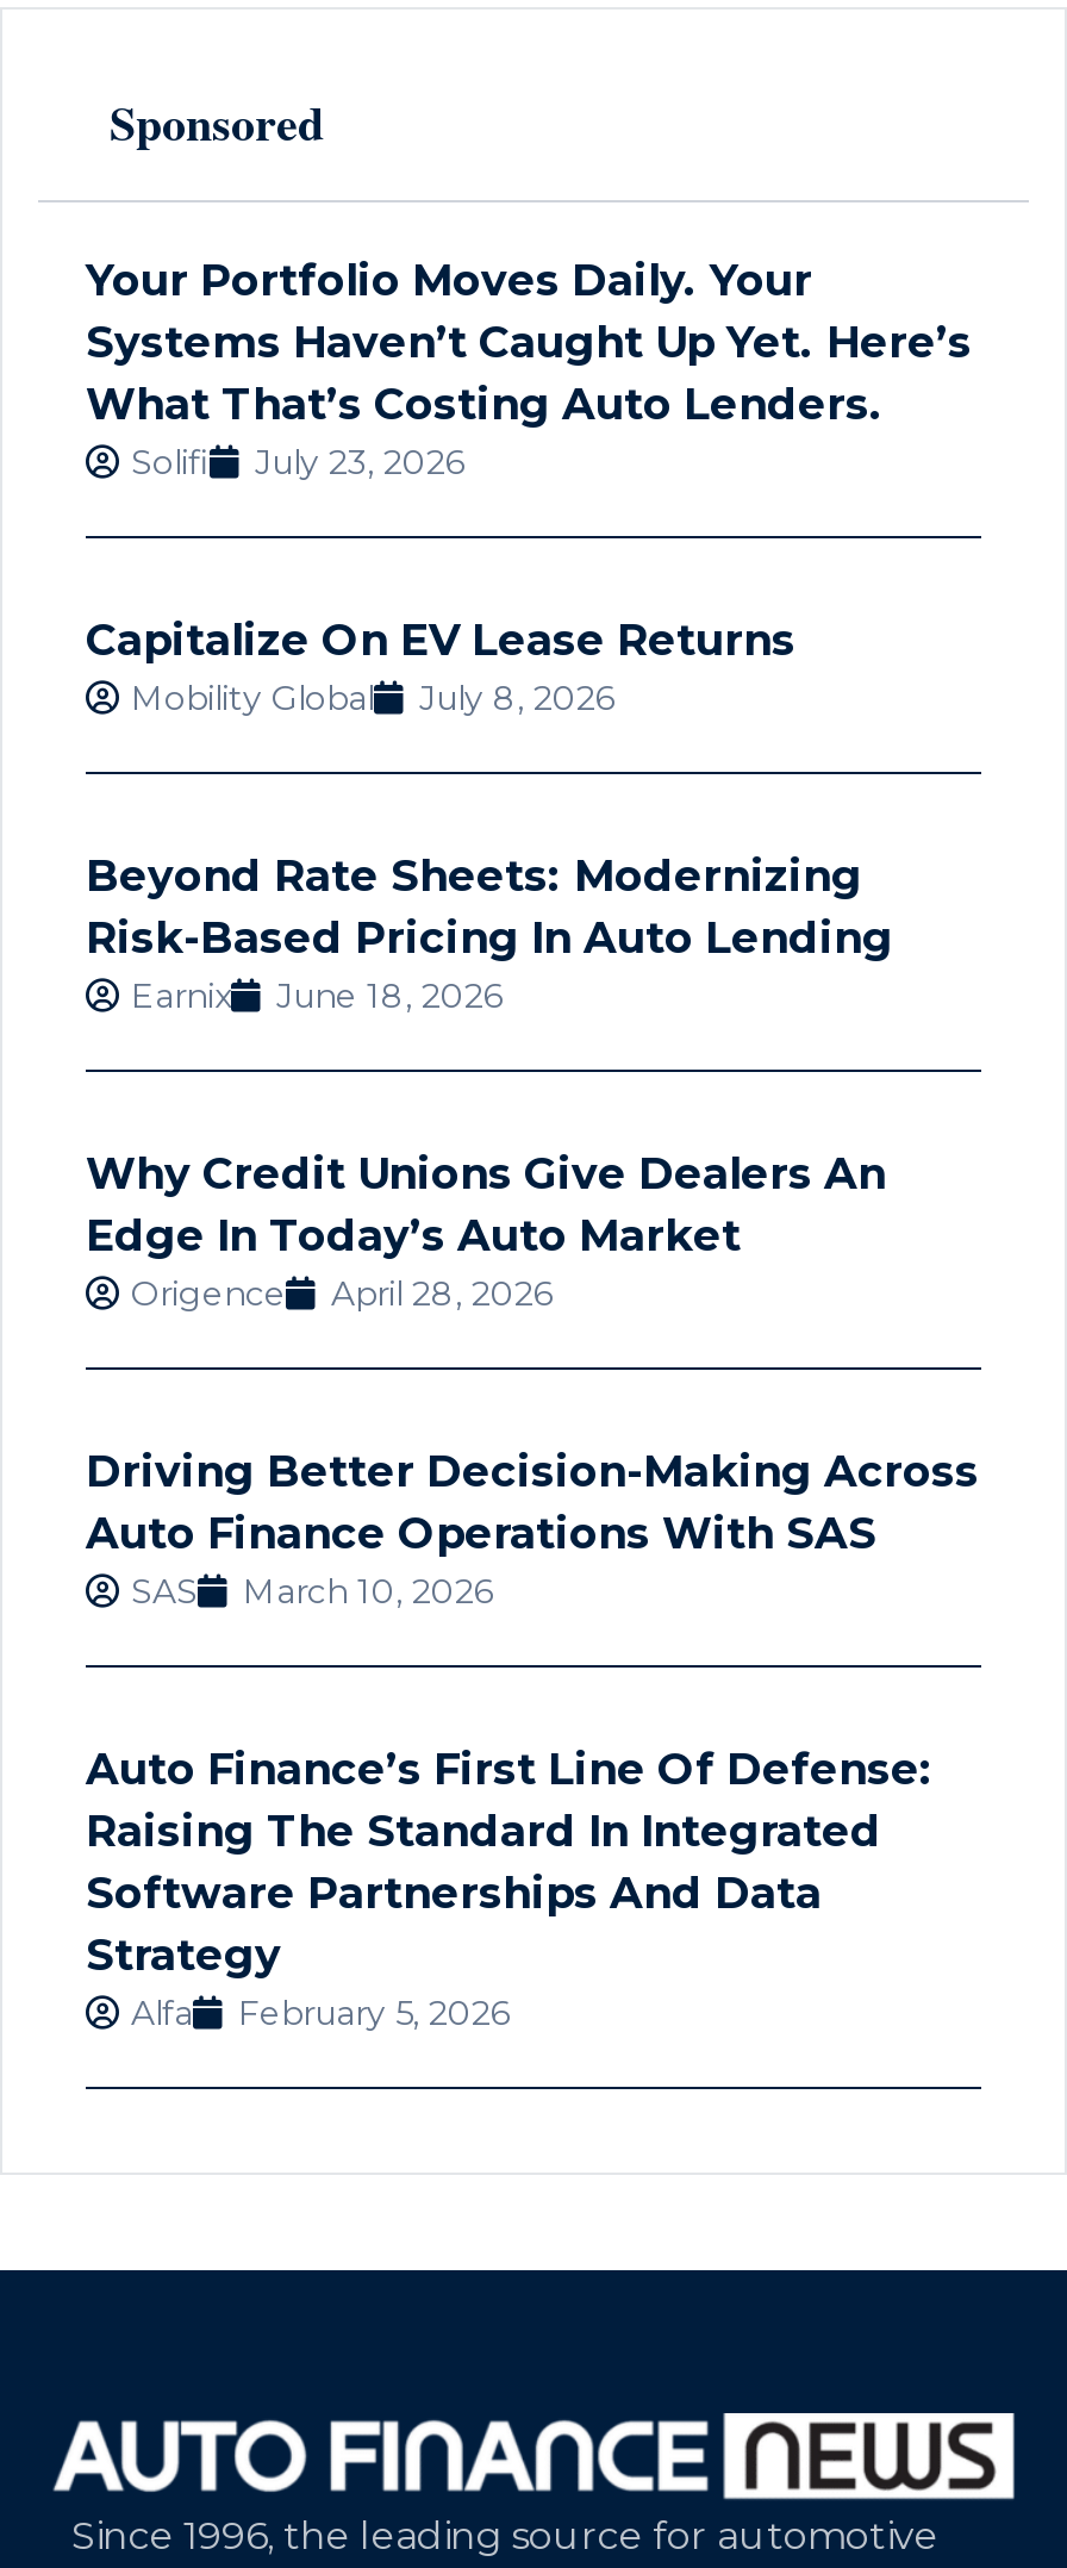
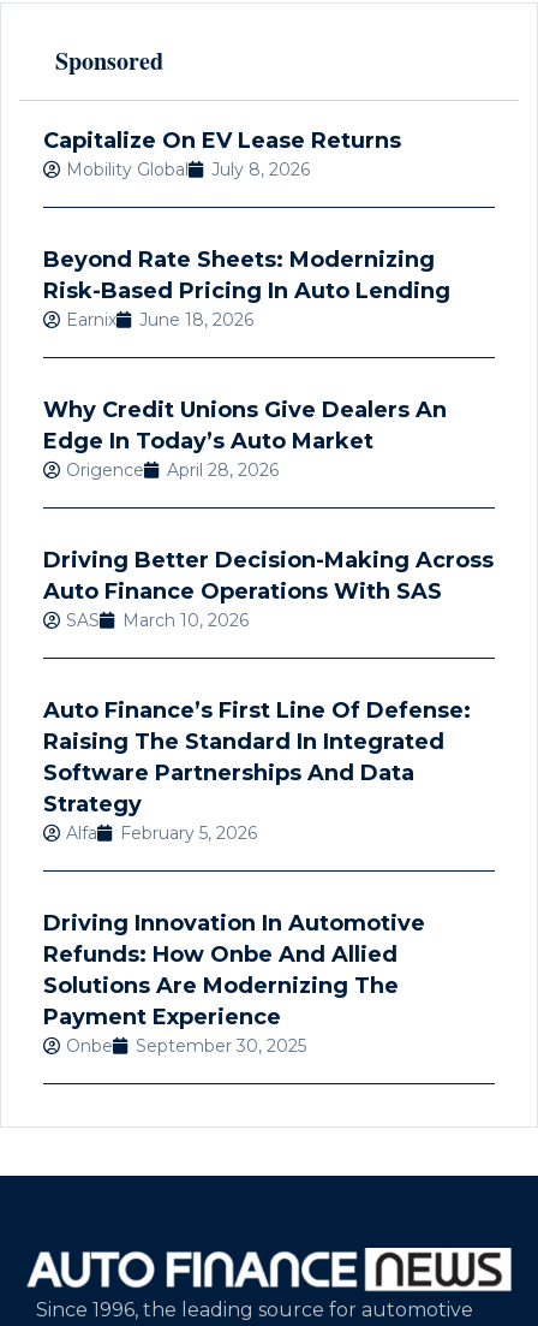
[86,254,972,483] Your Portfolio Moves Daily. Your | Systems Haven’t Caught Up Yet. Here’s | What That’s Costing Auto Lenders. | Solifi | July 23, 2026 -> none
moved [86,614,979,2034] -> [43,127,494,844]: Capitalize On EV Lease Returns | Mobility Global | July 8, 2026 | ... | Alfa | February 5, 2026
none -> [43,910,425,1056] Driving Innovation In Automotive | Refunds: How Onbe And Allied | Solutions Are Modernizing The | Payment Experience | Onbe | September 30, 2025

